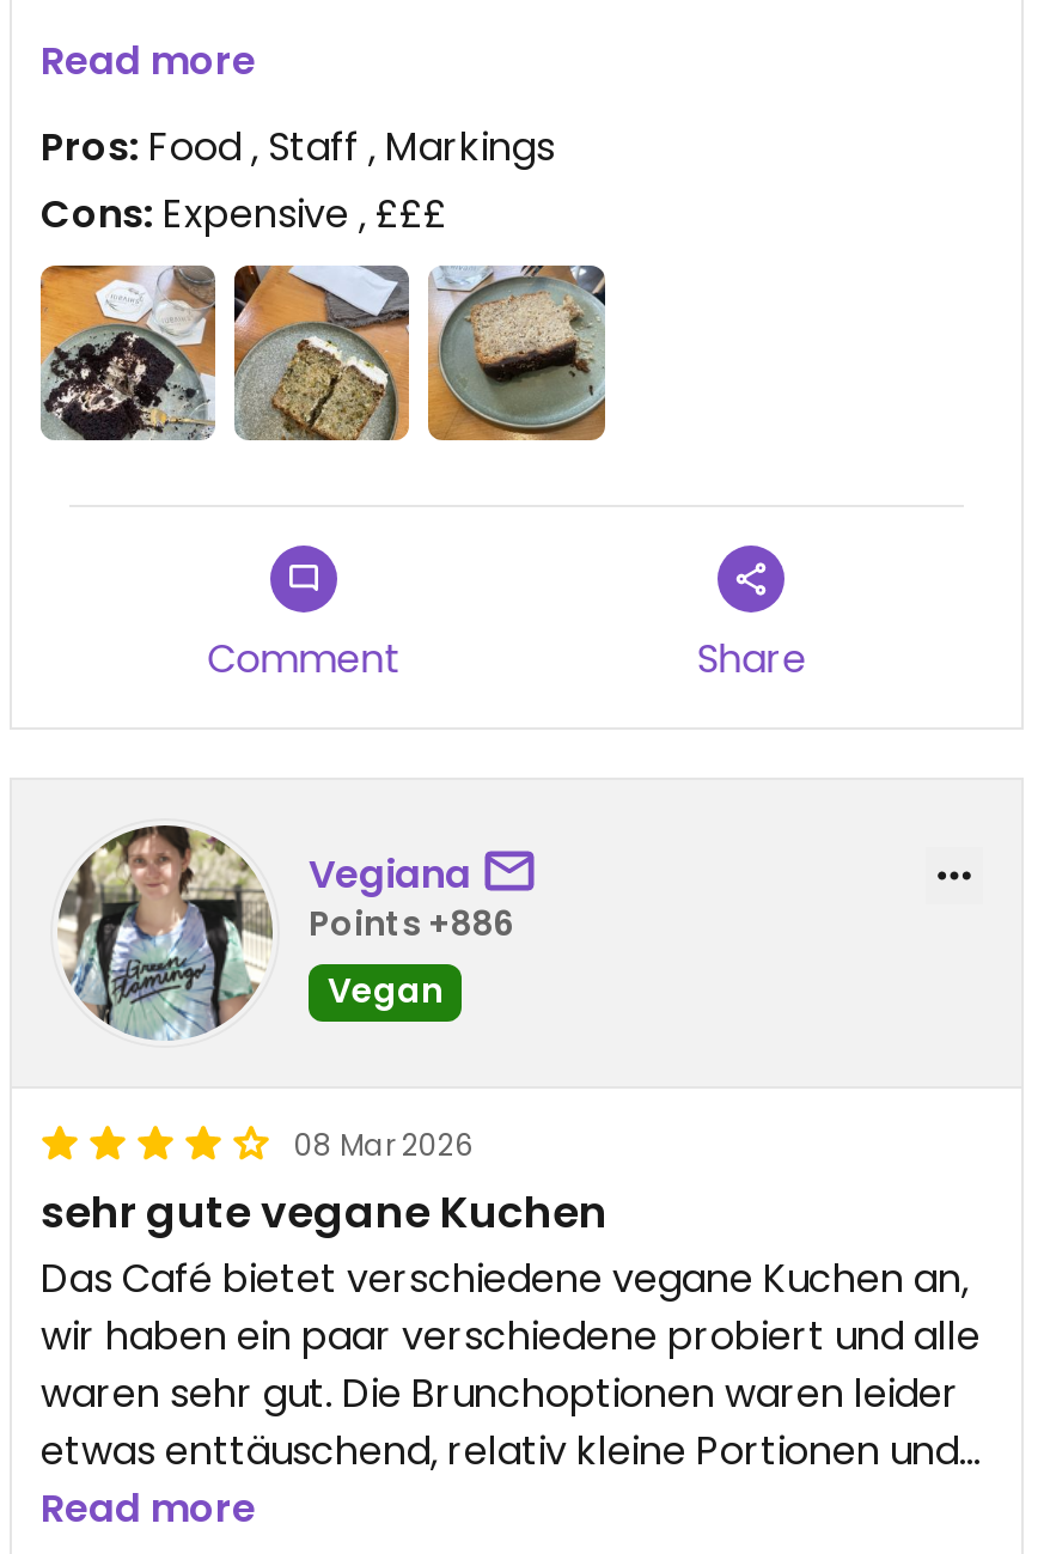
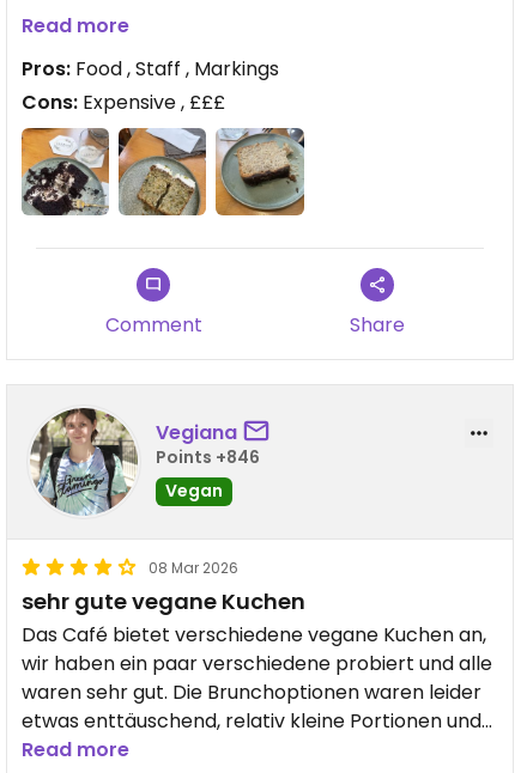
[309,899,514,947] Points +886 -> [156,445,260,469] Points +846

